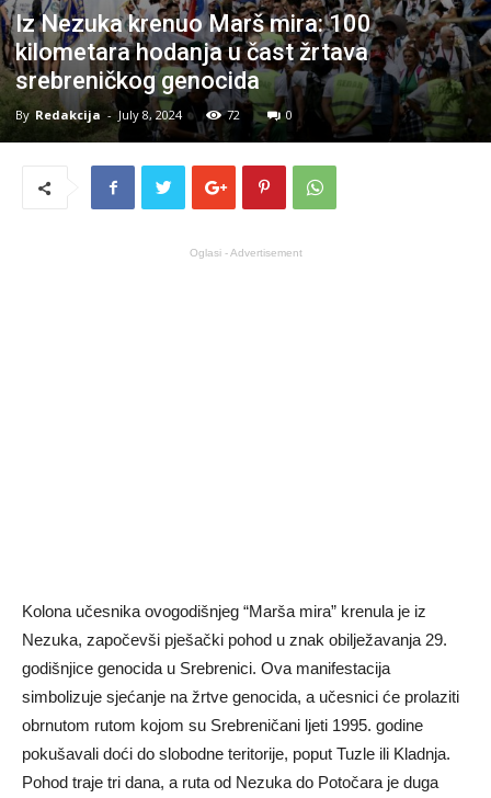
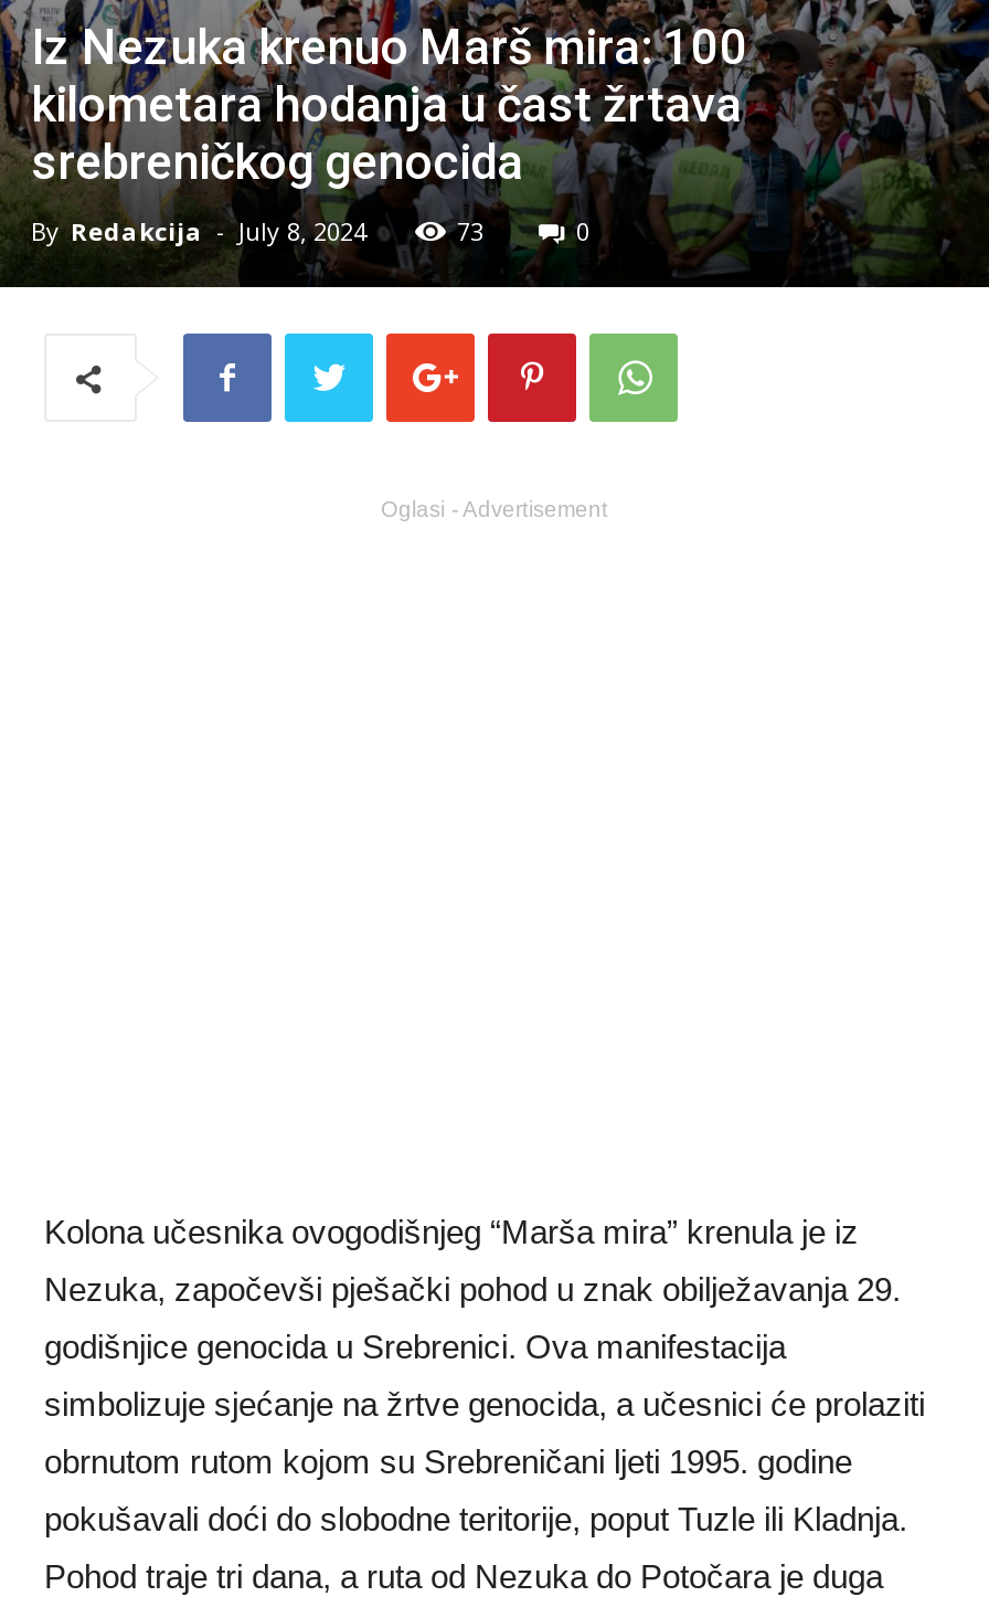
[227,106,240,123] 72 -> [457,214,483,248] 73

